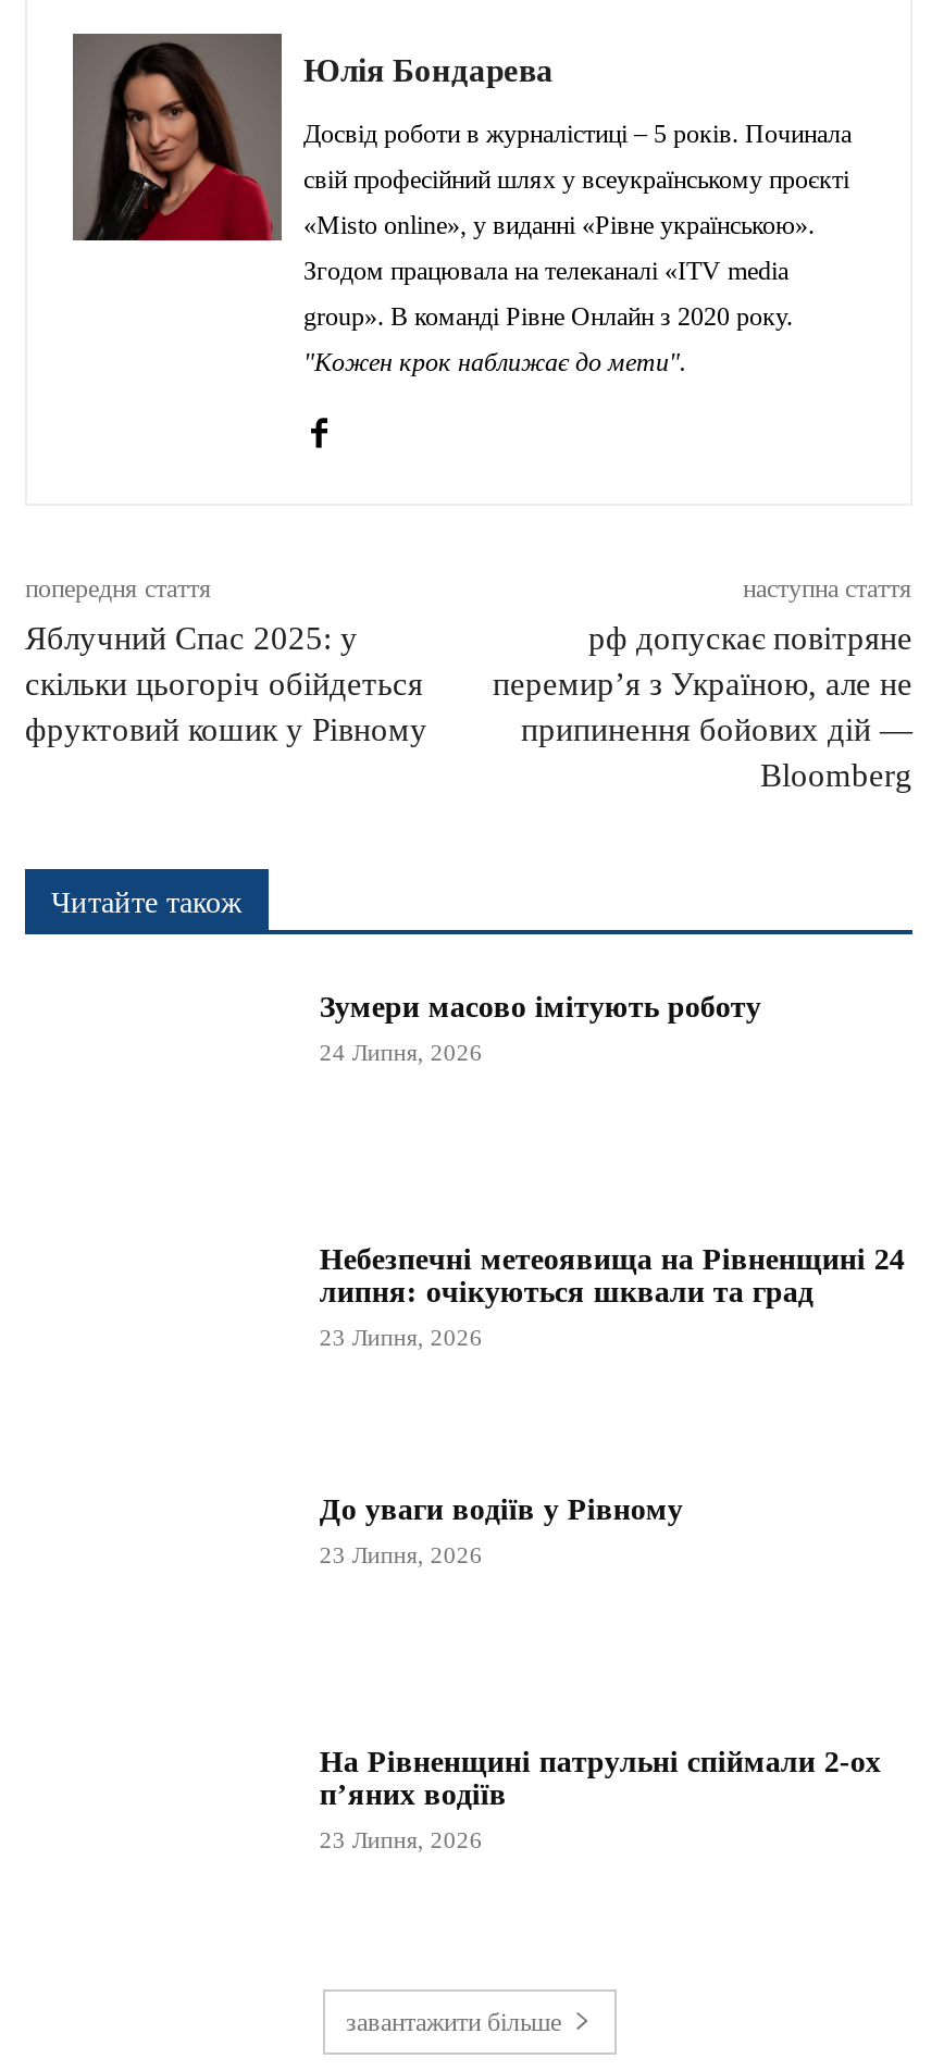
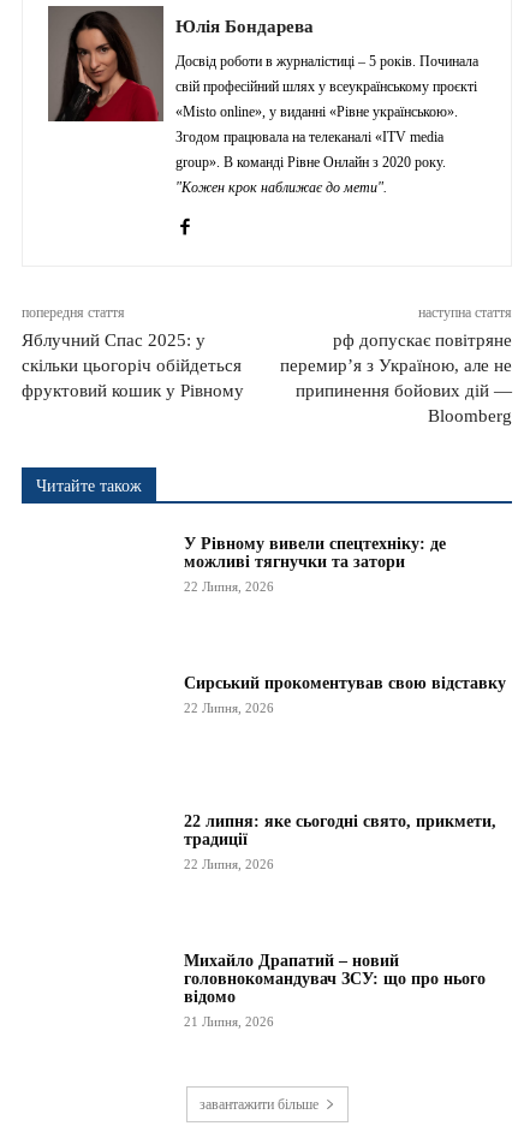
[320,991,761,1024] Зумери масово імітують роботу -> [184,535,446,571] У Рівному вивели спецтехніку: де | можливі тягнучки та затори
[320,1039,483,1065] 24 Липня, 2026 -> [184,579,274,594] 22 Липня, 2026
[320,1242,905,1308] Небезпечні метеоявища на Рівненщині 24 | липня: очікуються шквали та град -> [184,674,506,692] Сирський прокоментував свою відставку
[320,1323,483,1349] 23 Липня, 2026 -> [184,700,274,715] 22 Липня, 2026
[320,1494,683,1527] До уваги водіїв у Рівному -> [184,813,497,849] 22 липня: яке сьогодні свято, прикмети, | традиції
[320,1542,483,1568] 23 Липня, 2026 -> [184,857,274,872] 22 Липня, 2026
[320,1746,881,1811] На Рівненщині патрульні спіймали 2-ох | п’яних водіїв -> [184,952,486,1006] Михайло Драпатий – новий | головнокомандувач ЗСУ: що про нього | відомо
[320,1826,483,1852] 23 Липня, 2026 -> [184,1014,274,1029] 21 Липня, 2026

